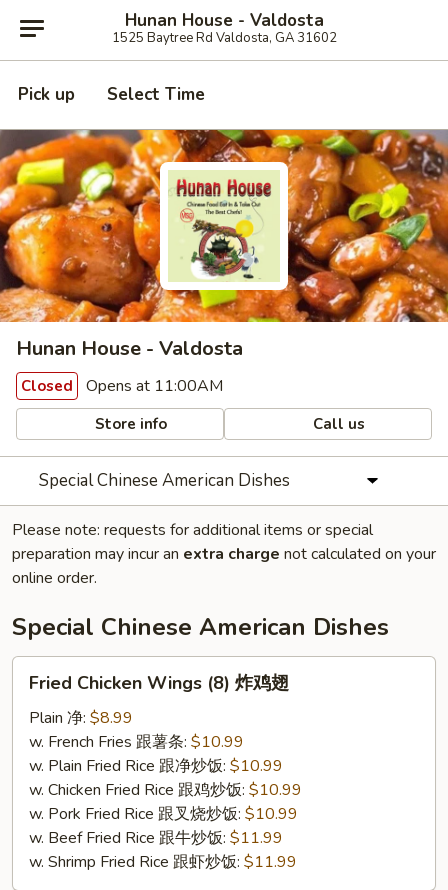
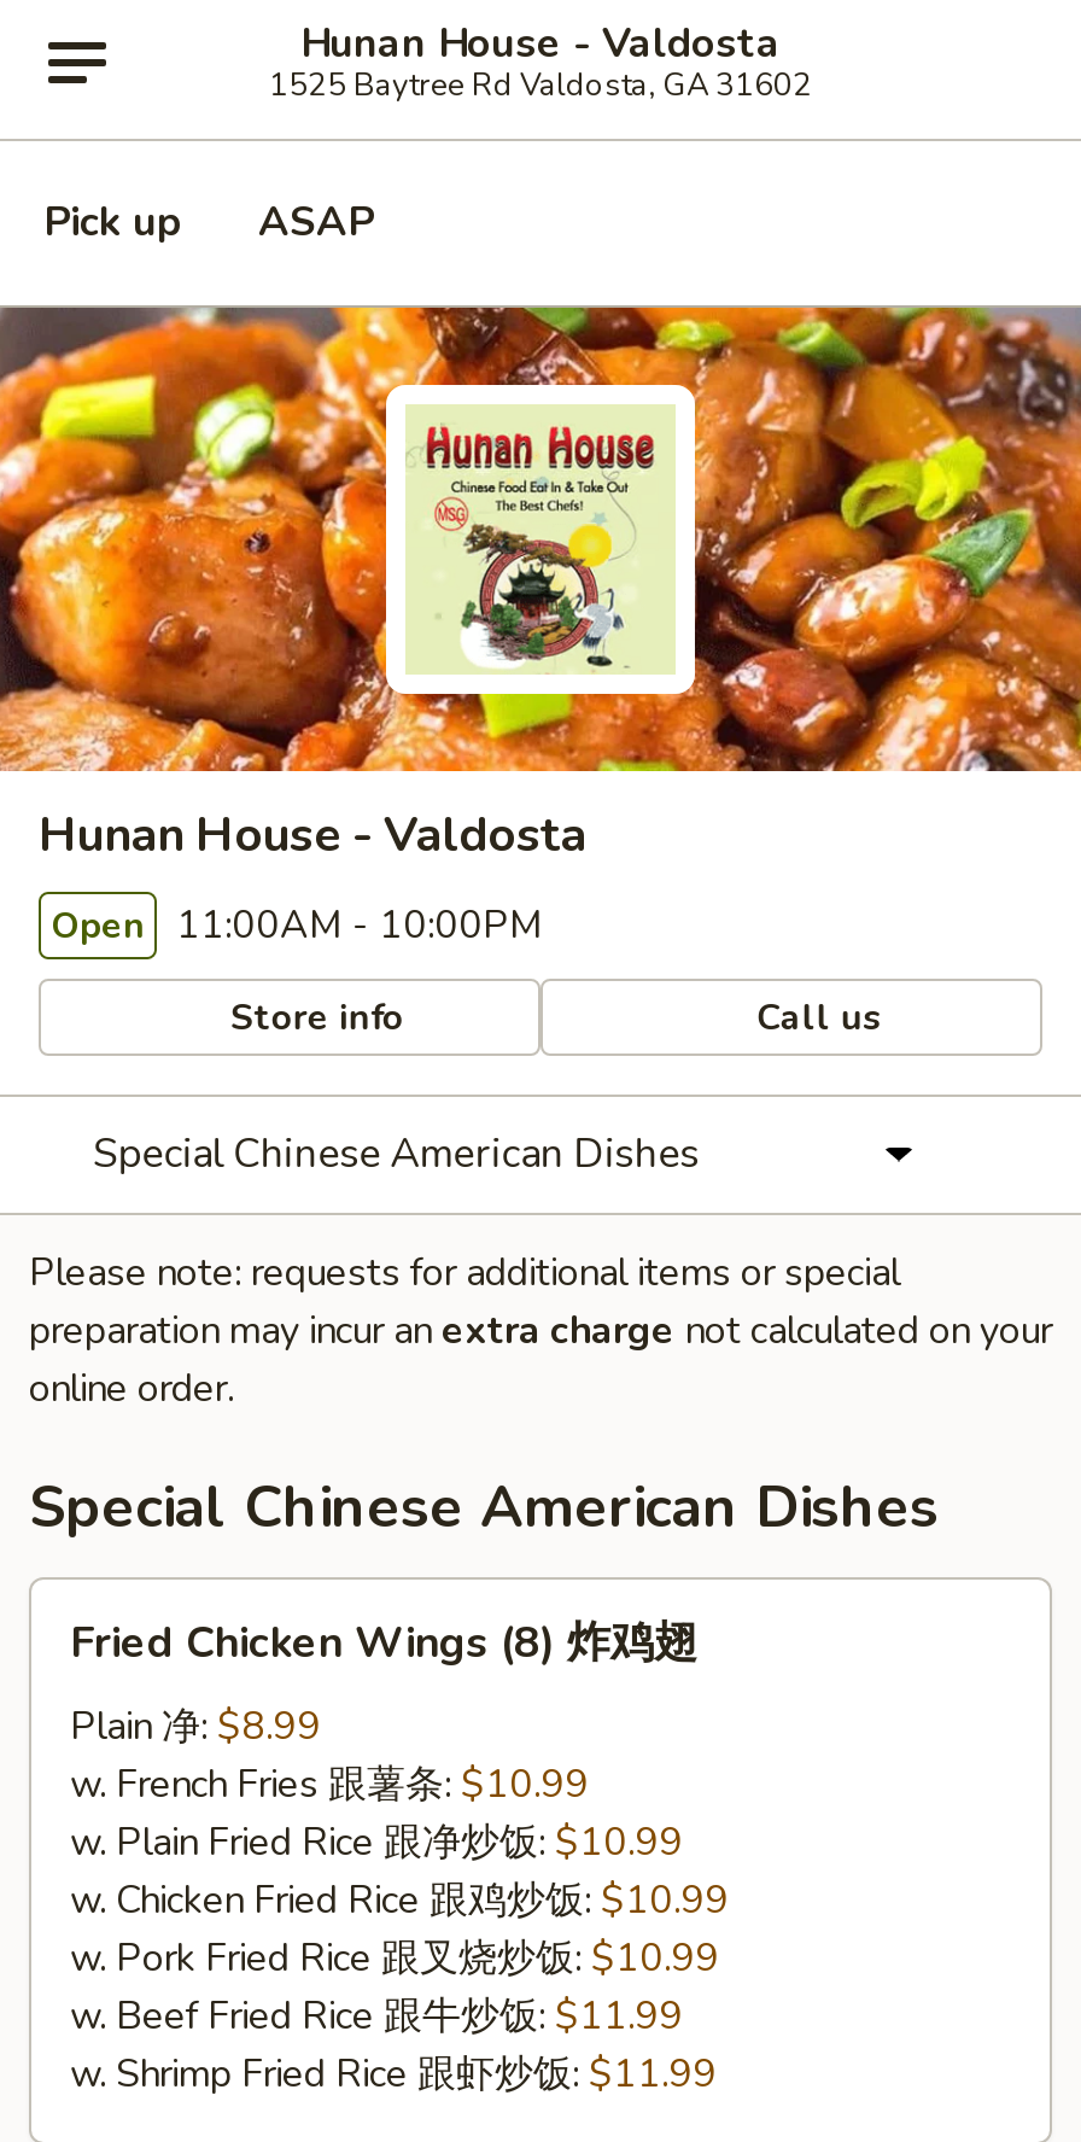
[107,83,205,106] Select Time -> [258,194,374,250] ASAP
[21,375,223,397] Closed Opens at 11:00AM -> [51,899,543,952] Open 11:00AM - 10:00PM

